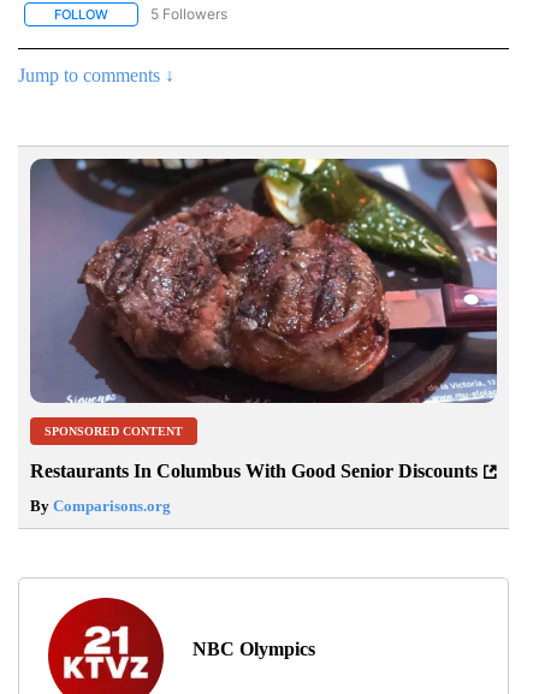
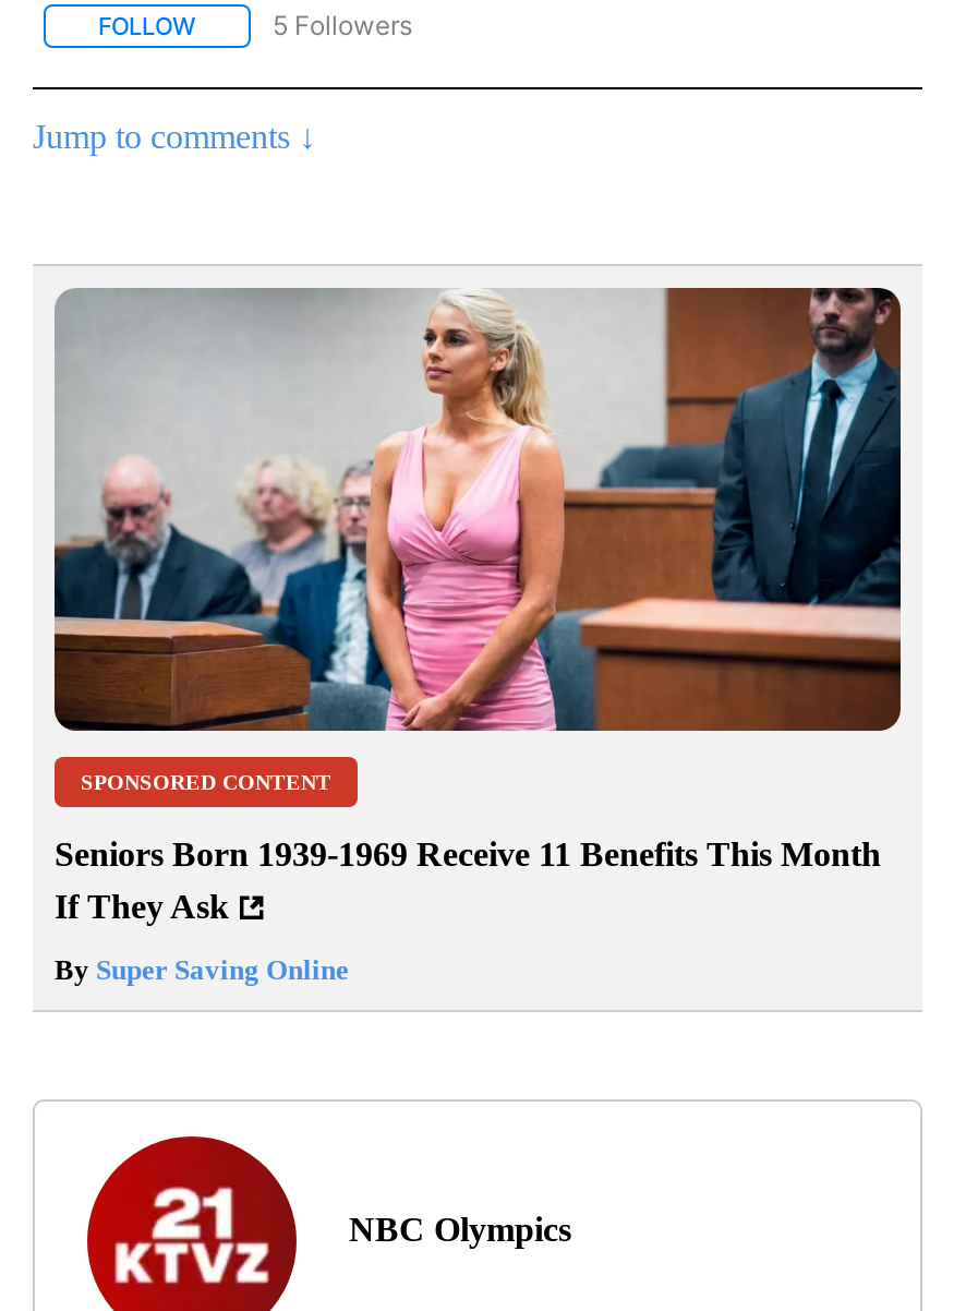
[30,158,498,404] [image] -> [52,286,903,733] [image]
[30,461,478,481] Restaurants In Columbus With Good Senior Discounts -> [55,836,881,925] Seniors Born 1939-1969 Receive 11 Benefits This Month | If They Ask
[30,497,171,515] By Comparisons.org -> [55,954,349,986] By Super Saving Online

